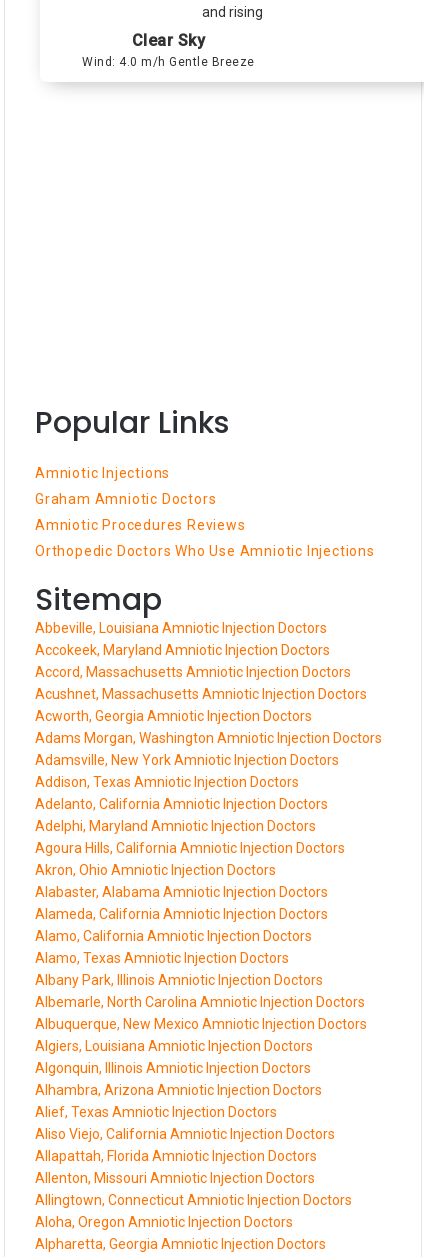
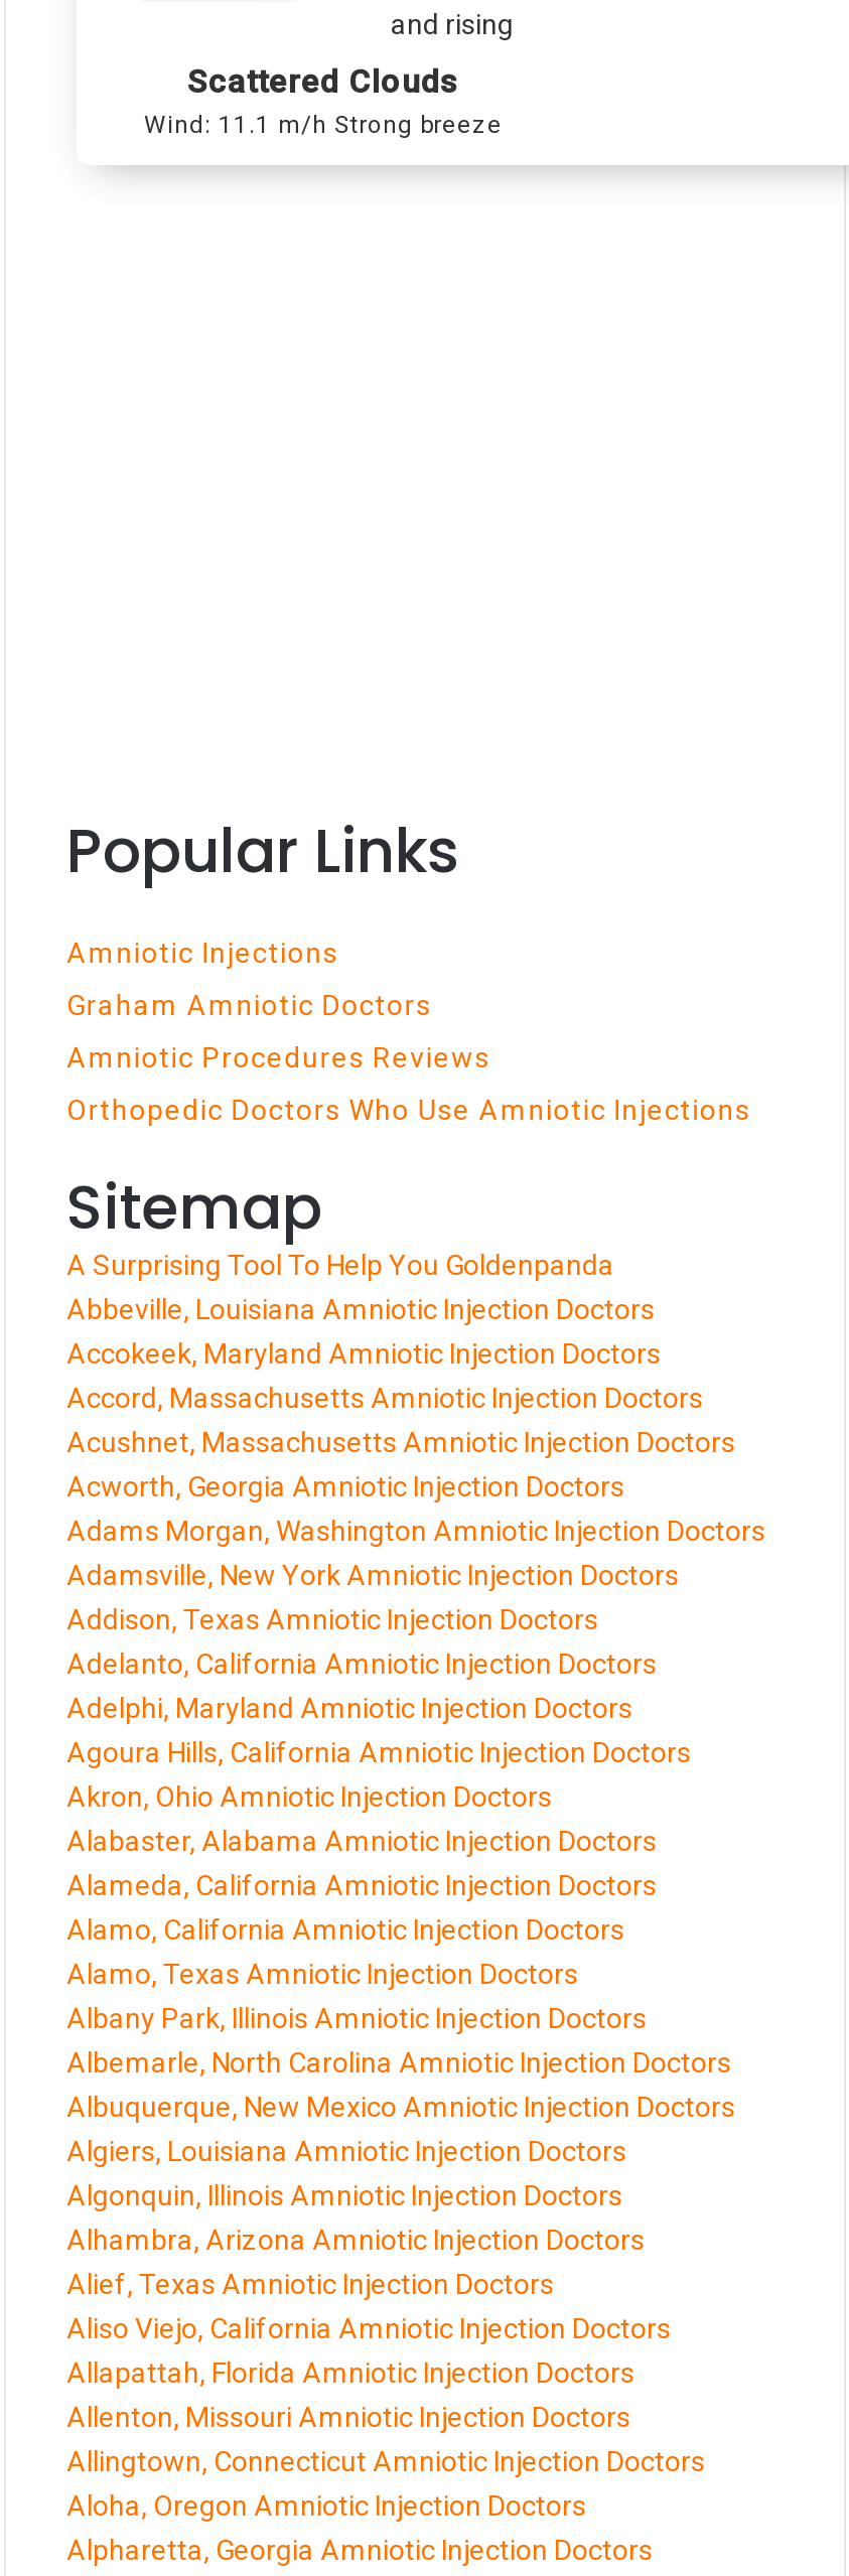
[82,31,254,69] Clear Sky | Wind: 4.0 m/h Gentle Breeze -> [144,63,503,139] Scattered Clouds | Wind: 11.1 m/h Strong breeze
none -> [66,1250,614,1282] A Surprising Tool To Help You Goldenpanda

